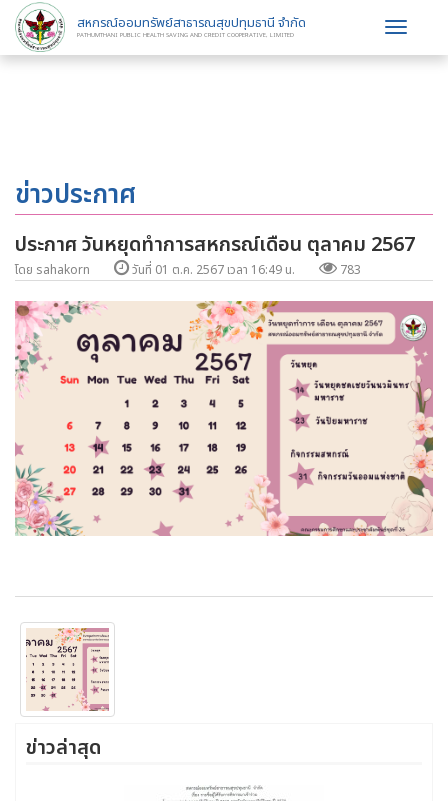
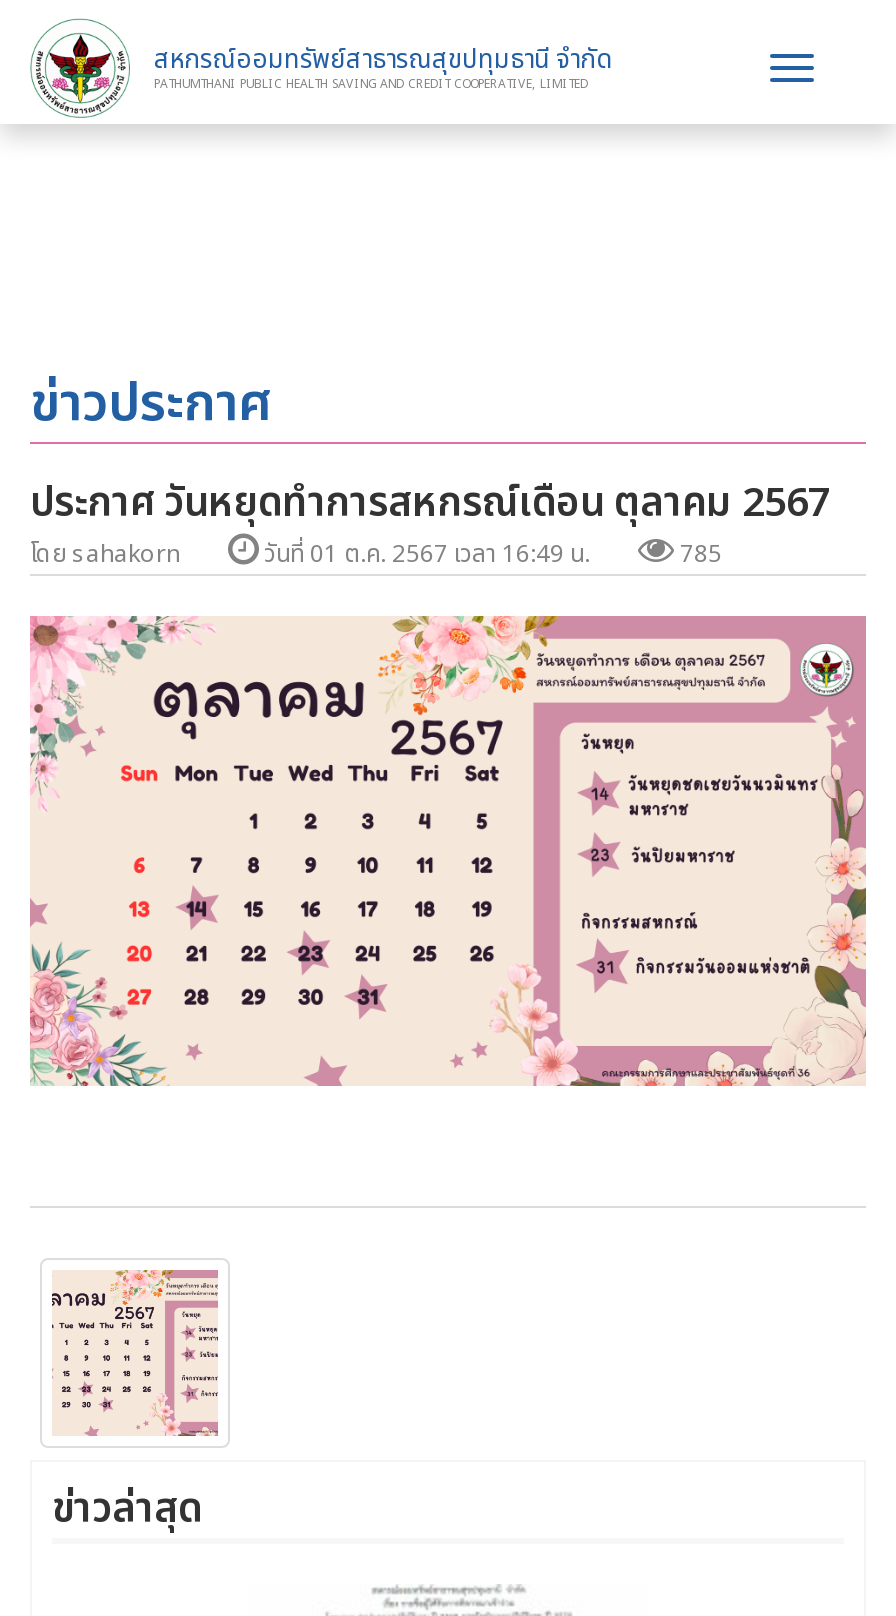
[337,261,361,279] 783 -> [674,536,722,572] 785

